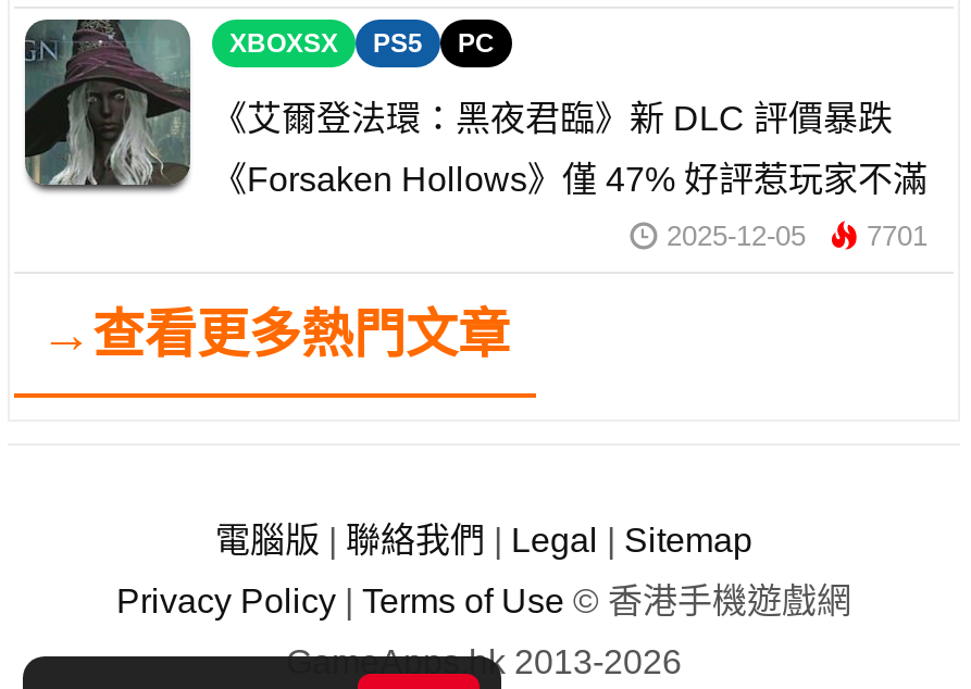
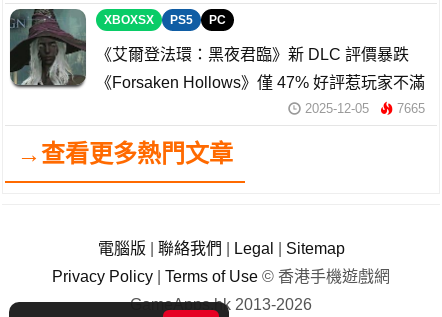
[667,219,928,251] 2025-12-05 7701 -> [305,101,425,116] 2025-12-05 7665

